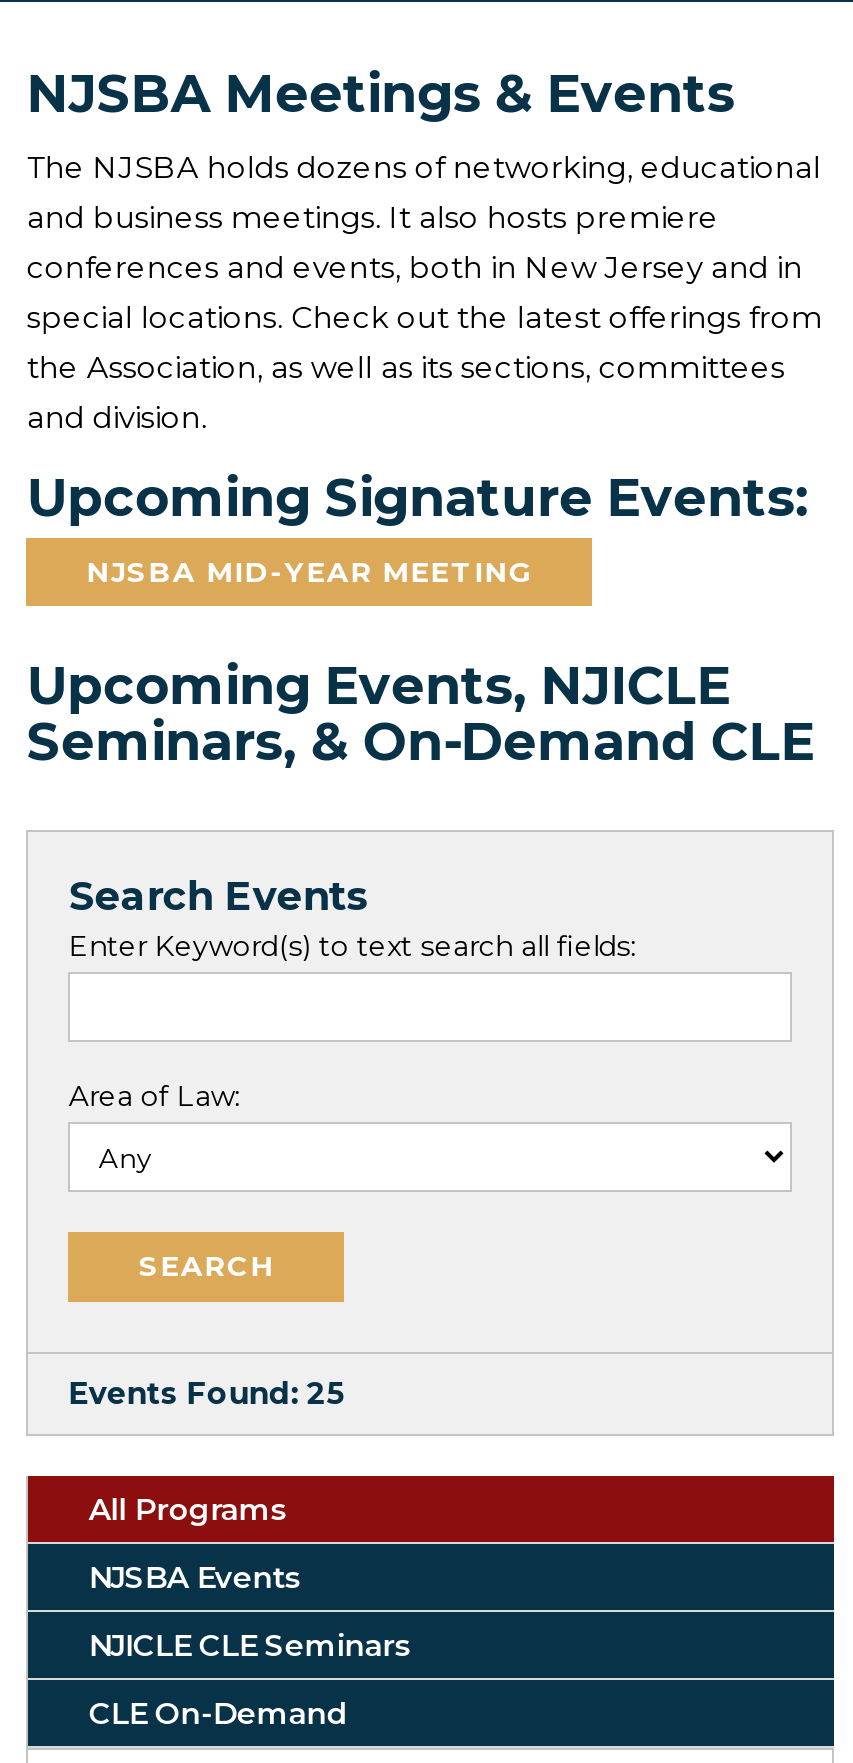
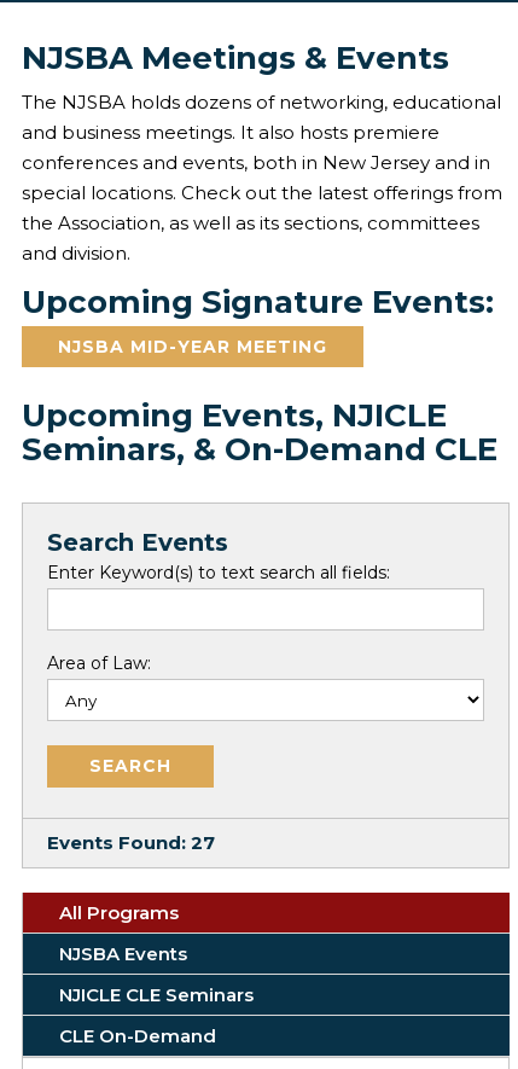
[69,1374,345,1412] Events Found: 25 -> [48,831,215,854] Events Found: 27

